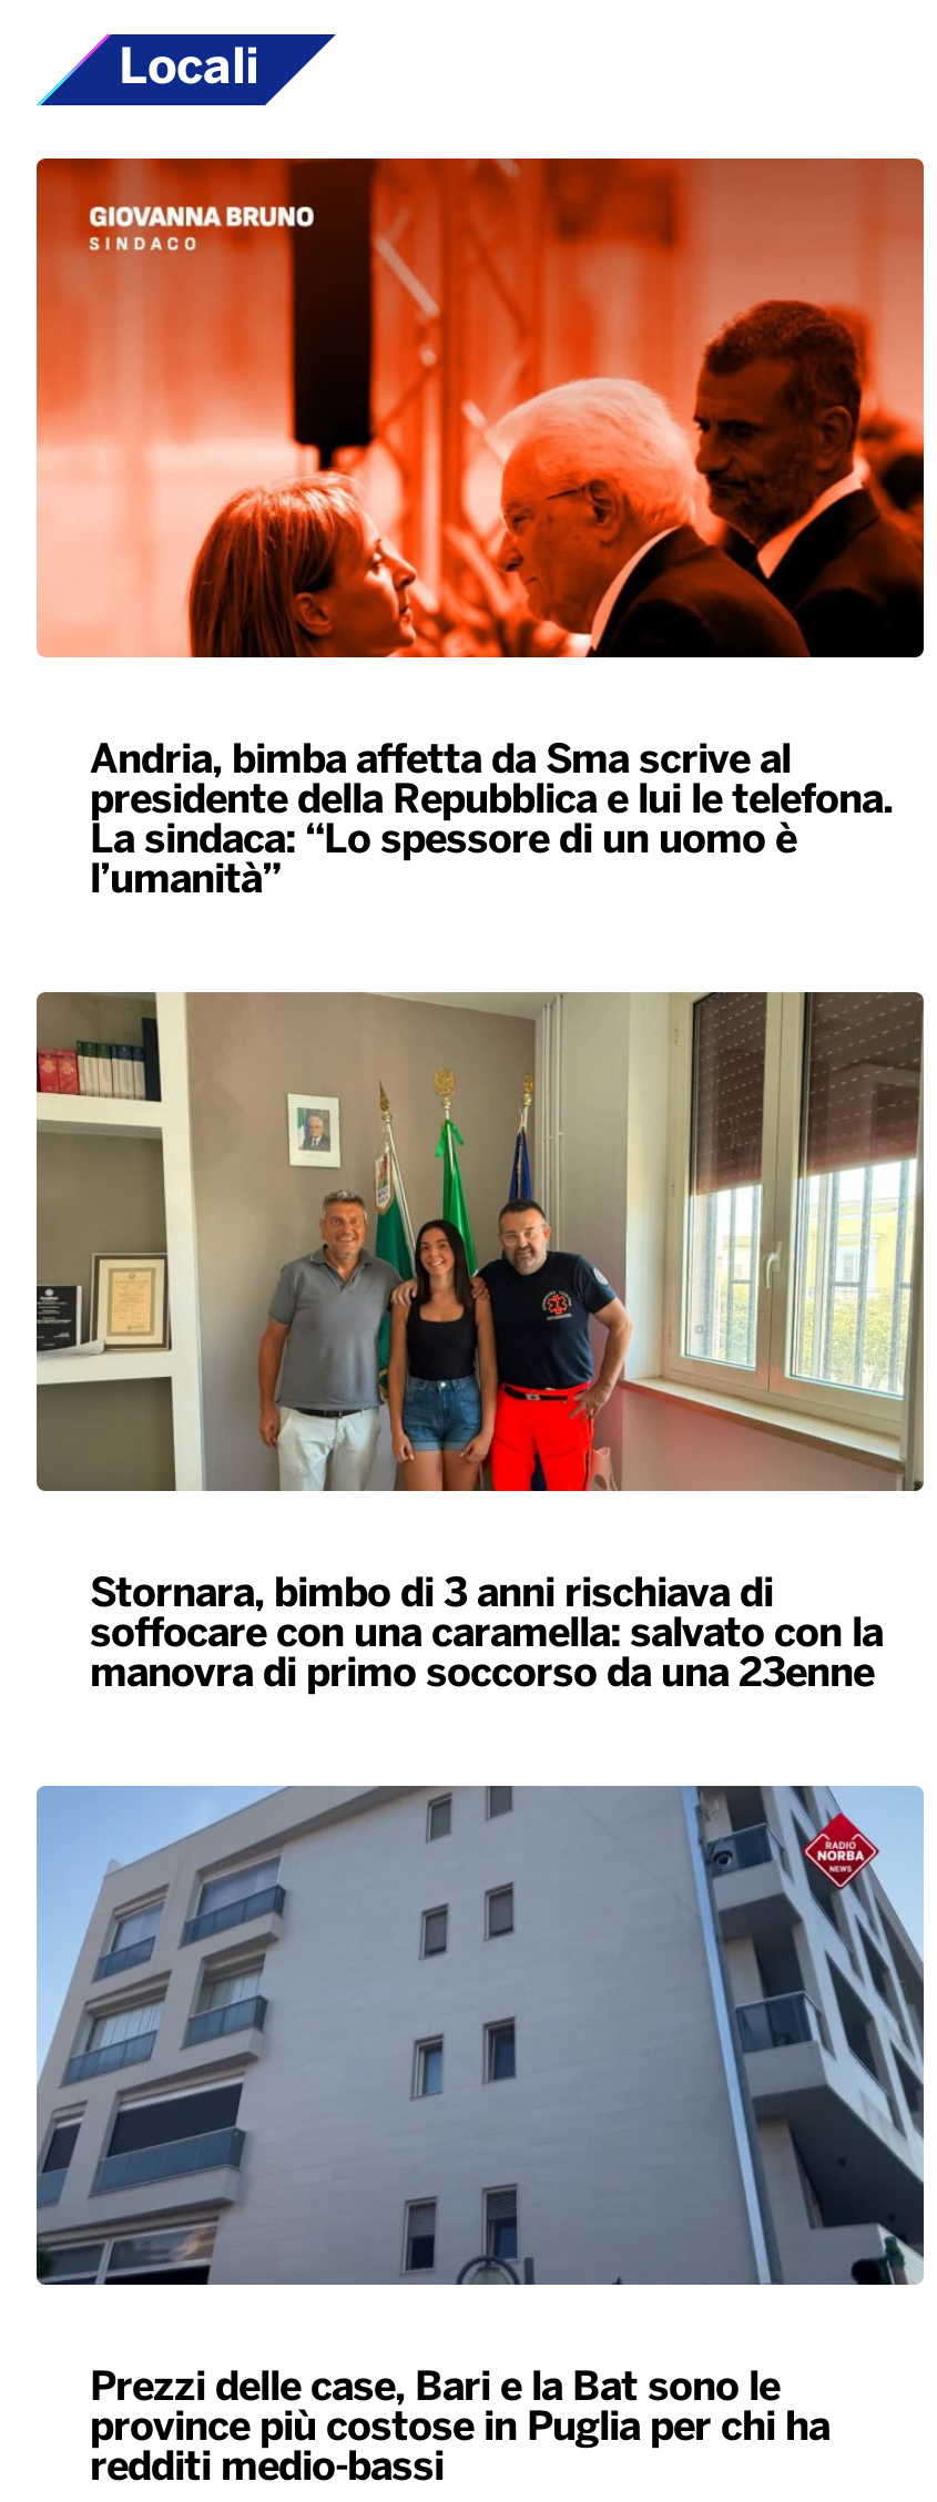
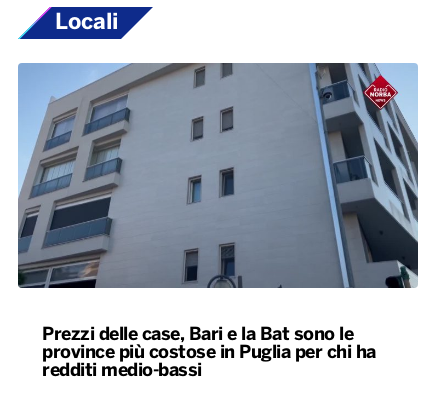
[34,156,926,901] [image] | Andria, bimba affetta da Sma scrive al | presidente della Repubblica e lui le telefona. | La sindaca: “Lo spessore di un uomo è | l’umanità” -> none
[34,990,926,1695] [image] | Stornara, bimbo di 3 anni rischiava di | soffocare con una caramella: salvato con la | manovra di primo soccorso da una 23enne -> none

